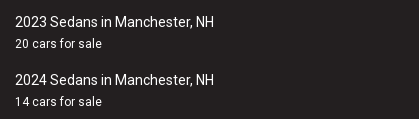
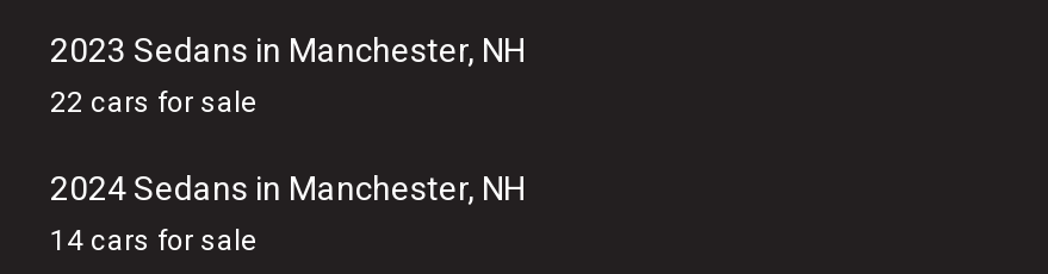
[15,37,102,51] 20 cars for sale -> [50,86,258,119] 22 cars for sale

